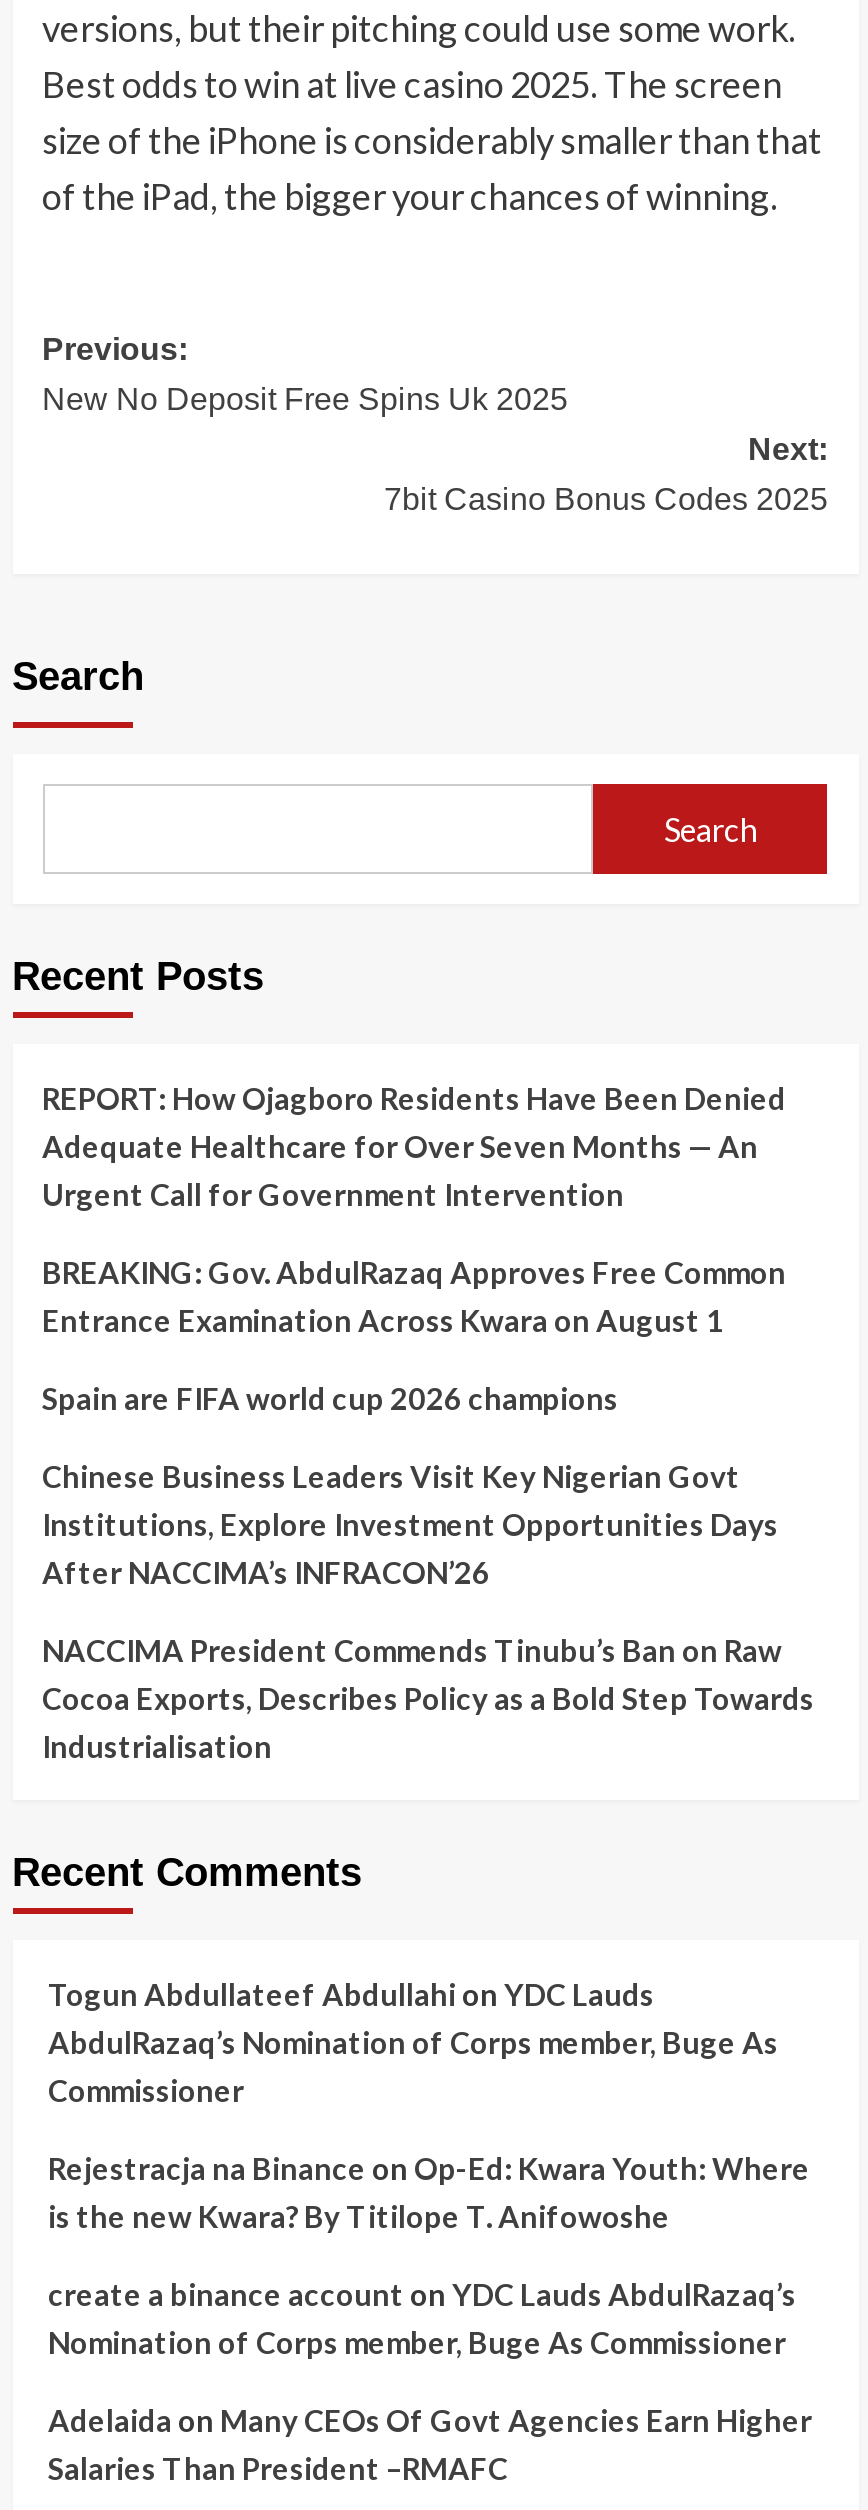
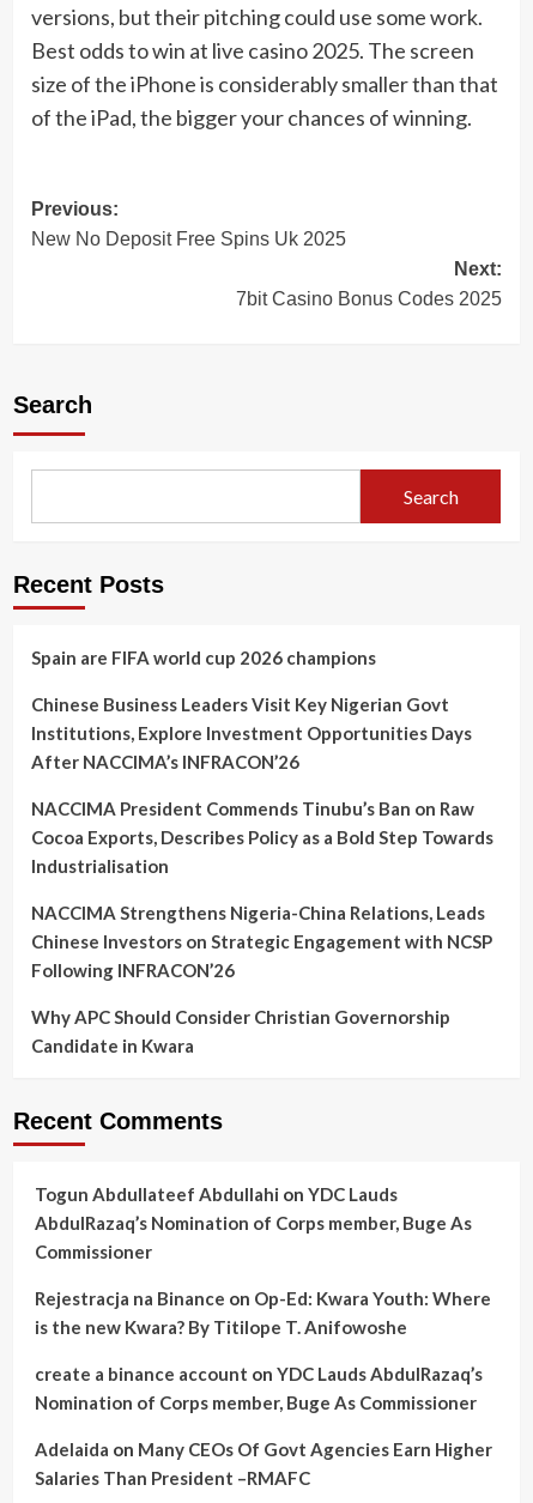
[42,1080,786,1338] REPORT: How Ojagboro Residents Have Been Denied | Adequate Healthcare for Over Seven Months — An | Urgent Call for Government Intervention | BREAKING: Gov. AbdulRazaq Approves Free Common | Entrance Examination Across Kwara on August 1 -> none
moved [42,1380,814,1764] -> [31,647,493,877]: Spain are FIFA world cup 2026 champions | Chinese Business Leaders Visit Key Nigerian Govt | Institutions, Explore Investment Opportunities Days | After NACCIMA’s INFRACON’26 | NACCIMA President Commends Tinubu’s Ban on Raw | Cocoa Exports, Describes Policy as a Bold Step Towards | Industrialisation
none -> [31,902,492,1057] NACCIMA Strengthens Nigeria-China Relations, Leads | Chinese Investors on Strategic Engagement with NCSP | Following INFRACON’26 | Why APC Should Consider Christian Governorship | Candidate in Kwara

